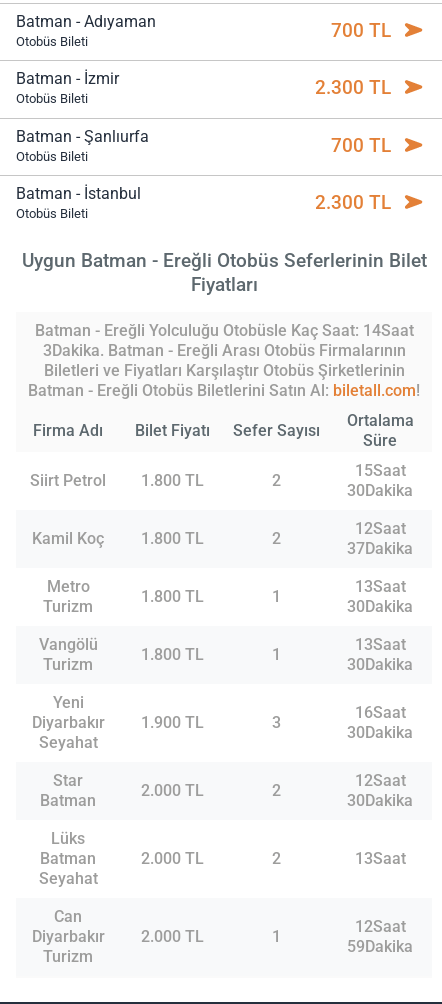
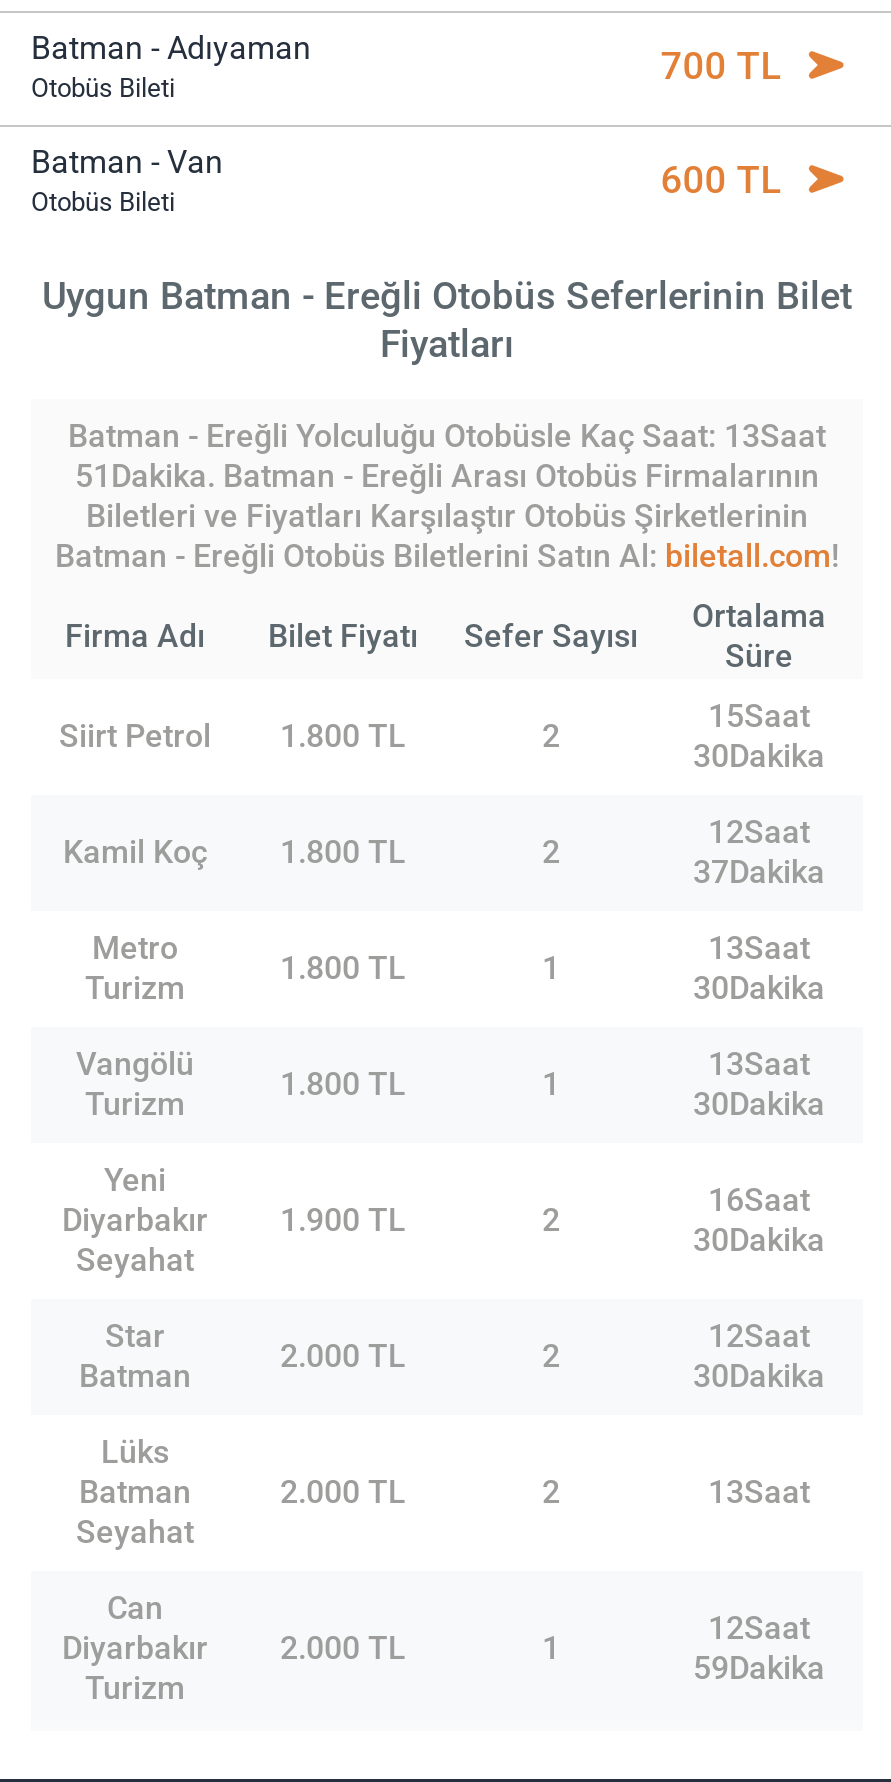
[16,69,119,88] Batman - İzmir -> [31,143,223,181] Batman - Van
[16,76,391,221] 2.300 TL | Batman - Şanlıurfa | Otobüs Bileti | 700 TL | Batman - İstanbul | Otobüs Bileti | 2.300 TL -> [660,157,780,203] 600 TL
[34,321,413,340] Batman - Ereğli Yolculuğu Otobüsle Kaç Saat: 14Saat -> [68,417,826,455] Batman - Ereğli Yolculuğu Otobüsle Kaç Saat: 13Saat
[42,341,405,360] 3Dakika. Batman - Ereğli Arası Otobüs Firmalarının -> [75,457,819,495] 51Dakika. Batman - Ereğli Arası Otobüs Firmalarının
[271,713,280,732] 3 -> [542,1201,560,1239] 2

